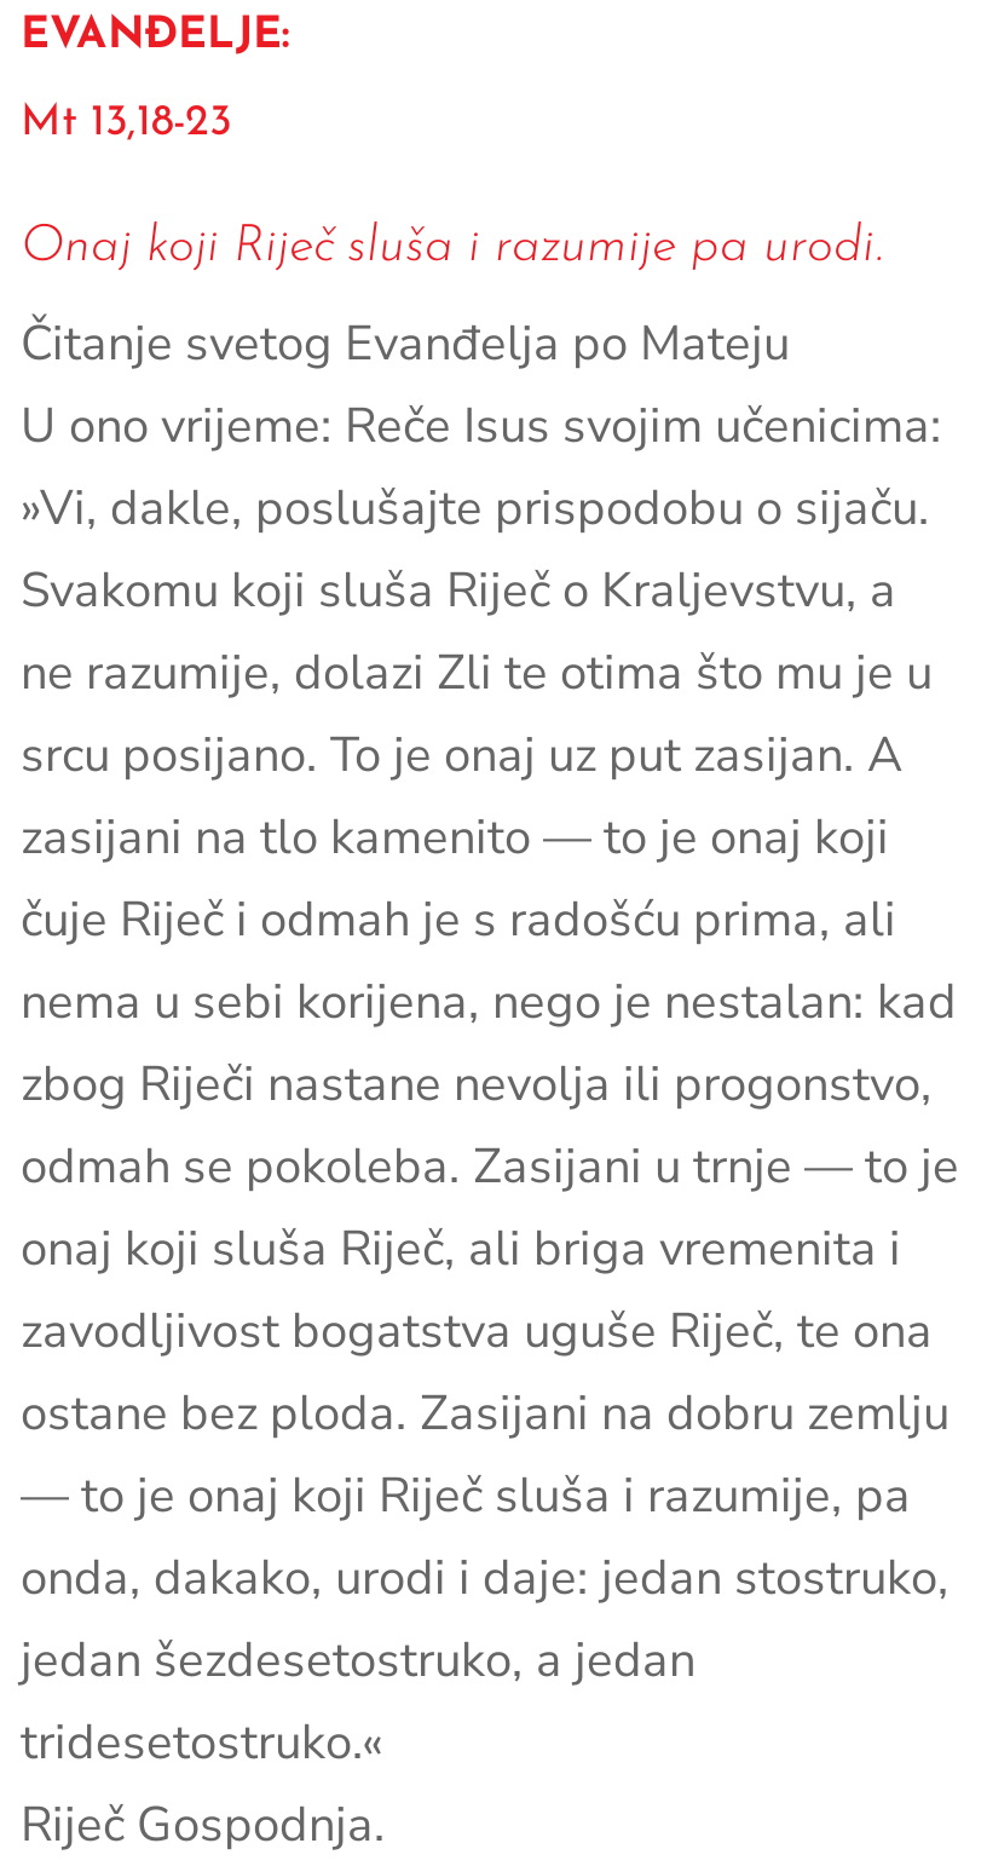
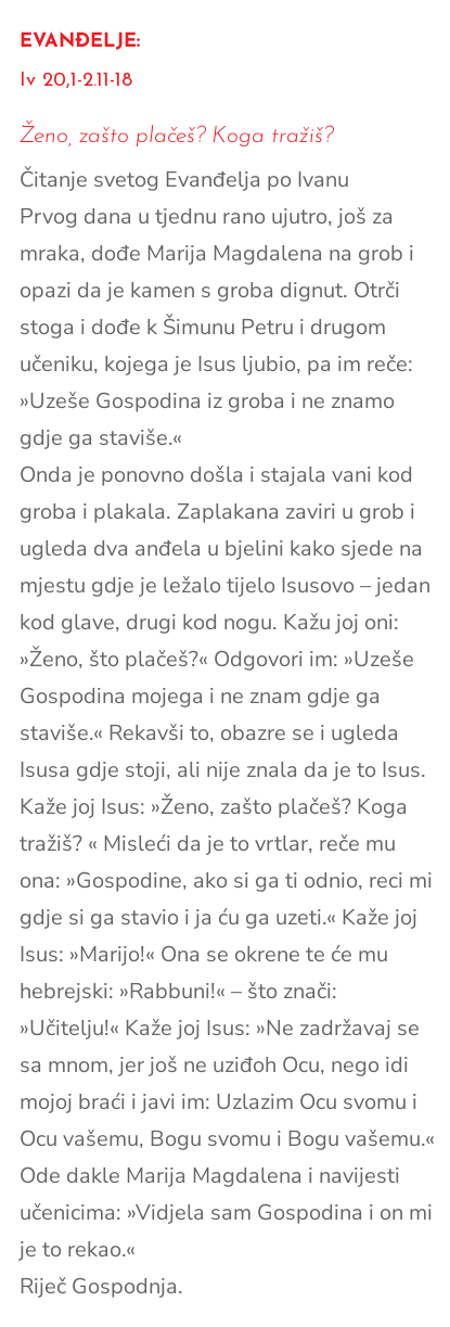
[21,100,231,146] Mt 13,18-23 -> [19,70,132,91] Iv 20,1-2.11-18
[21,221,882,272] Onaj koji Riječ sluša i razumije pa urodi. -> [19,125,332,147] Ženo, zašto plačeš? Koga tražiš?
[21,311,959,1775] Čitanje svetog Evanđelja po Mateju | U ono vrijeme: Reče Isus svojim učenicima: | »Vi, dakle, poslušajte prispodobu o sijaču. | Svakomu koji sluša Riječ o Kraljevstvu, a | ne razumije, dolazi Zli te otima što mu je u | srcu posijano. To je onaj uz put zasijan. A | zasijani na tlo kamenito — to je onaj koji | čuje Riječ i odmah je s radošću prima, ali | nema u sebi korijena, nego je nestalan: kad | zbog Riječi nastane nevolja ili progonstvo, | odmah se pokoleba. Zasijani u trnje — to je | onaj koji sluša Riječ, ali briga vremenita i | zavodljivost bogatstva uguše Riječ, te ona | ostane bez ploda. Zasijani na dobru zemlju | — to je onaj koji Riječ sluša i razumije, pa | onda, dakako, urodi i daje: jedan stostruko, | jedan šezdesetostruko, a jedan | tridesetostruko.« -> [19,165,434,1264] Čitanje svetog Evanđelja po Ivanu | Prvog dana u tjednu rano ujutro, još za | mraka, dođe Marija Magdalena na grob i | opazi da je kamen s groba dignut. Otrči | stoga i dođe k Šimunu Petru i drugom | učeniku, kojega je Isus ljubio, pa im reče: | »Uzeše Gospodina iz groba i ne znamo | gdje ga staviše.« | Onda je ponovno došla i stajala vani kod | groba i plakala. Zaplakana zaviri u grob i | ugleda dva anđela u bjelini kako sjede na | mjestu gdje je ležalo tijelo Isusovo – jedan | kod glave, drugi kod nogu. Kažu joj oni: | »Ženo, što plačeš?« Odgovori im: »Uzeše | Gospodina mojega i ne znam gdje ga | staviše.« Rekavši to, obazre se i ugleda | Isusa gdje stoji, ali nije znala da je to Isus. | Kaže joj Isus: »Ženo, zašto plačeš? Koga | tražiš? « Misleći da je to vrtlar, reče mu | ona: »Gospodine, ako si ga ti odnio, reci mi | gdje si ga stavio i ja ću ga uzeti.« Kaže joj | Isus: »Marijo!« Ona se okrene te će mu | hebrejski: »Rabbuni!« – što znači: | »Učitelju!« Kaže joj Isus: »Ne zadržavaj se | sa mnom, jer još ne uziđoh Ocu, nego idi | mojoj braći i javi im: Uzlazim Ocu svomu i | Ocu vašemu, Bogu svomu i Bogu vašemu.« | Ode dakle Marija Magdalena i navijesti | učenicima: »Vidjela sam Gospodina i on mi | je to rekao.«

